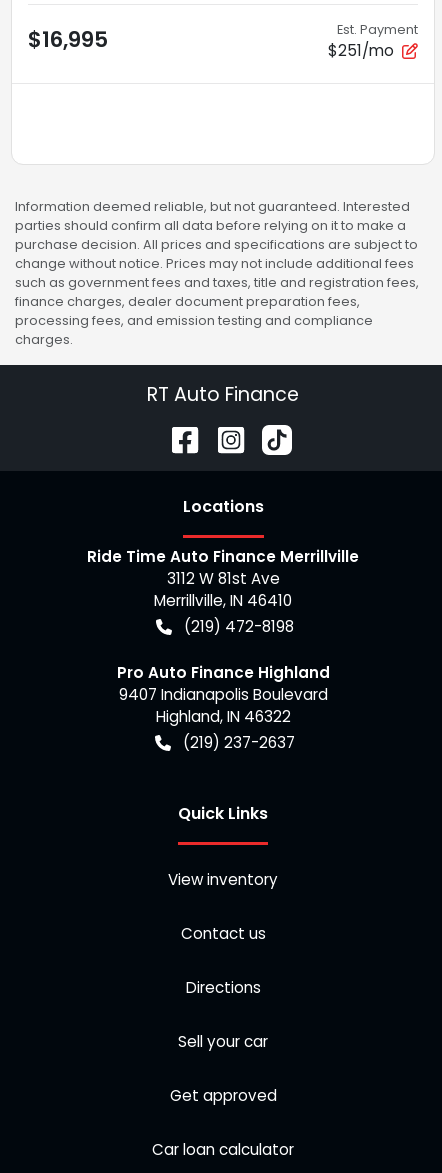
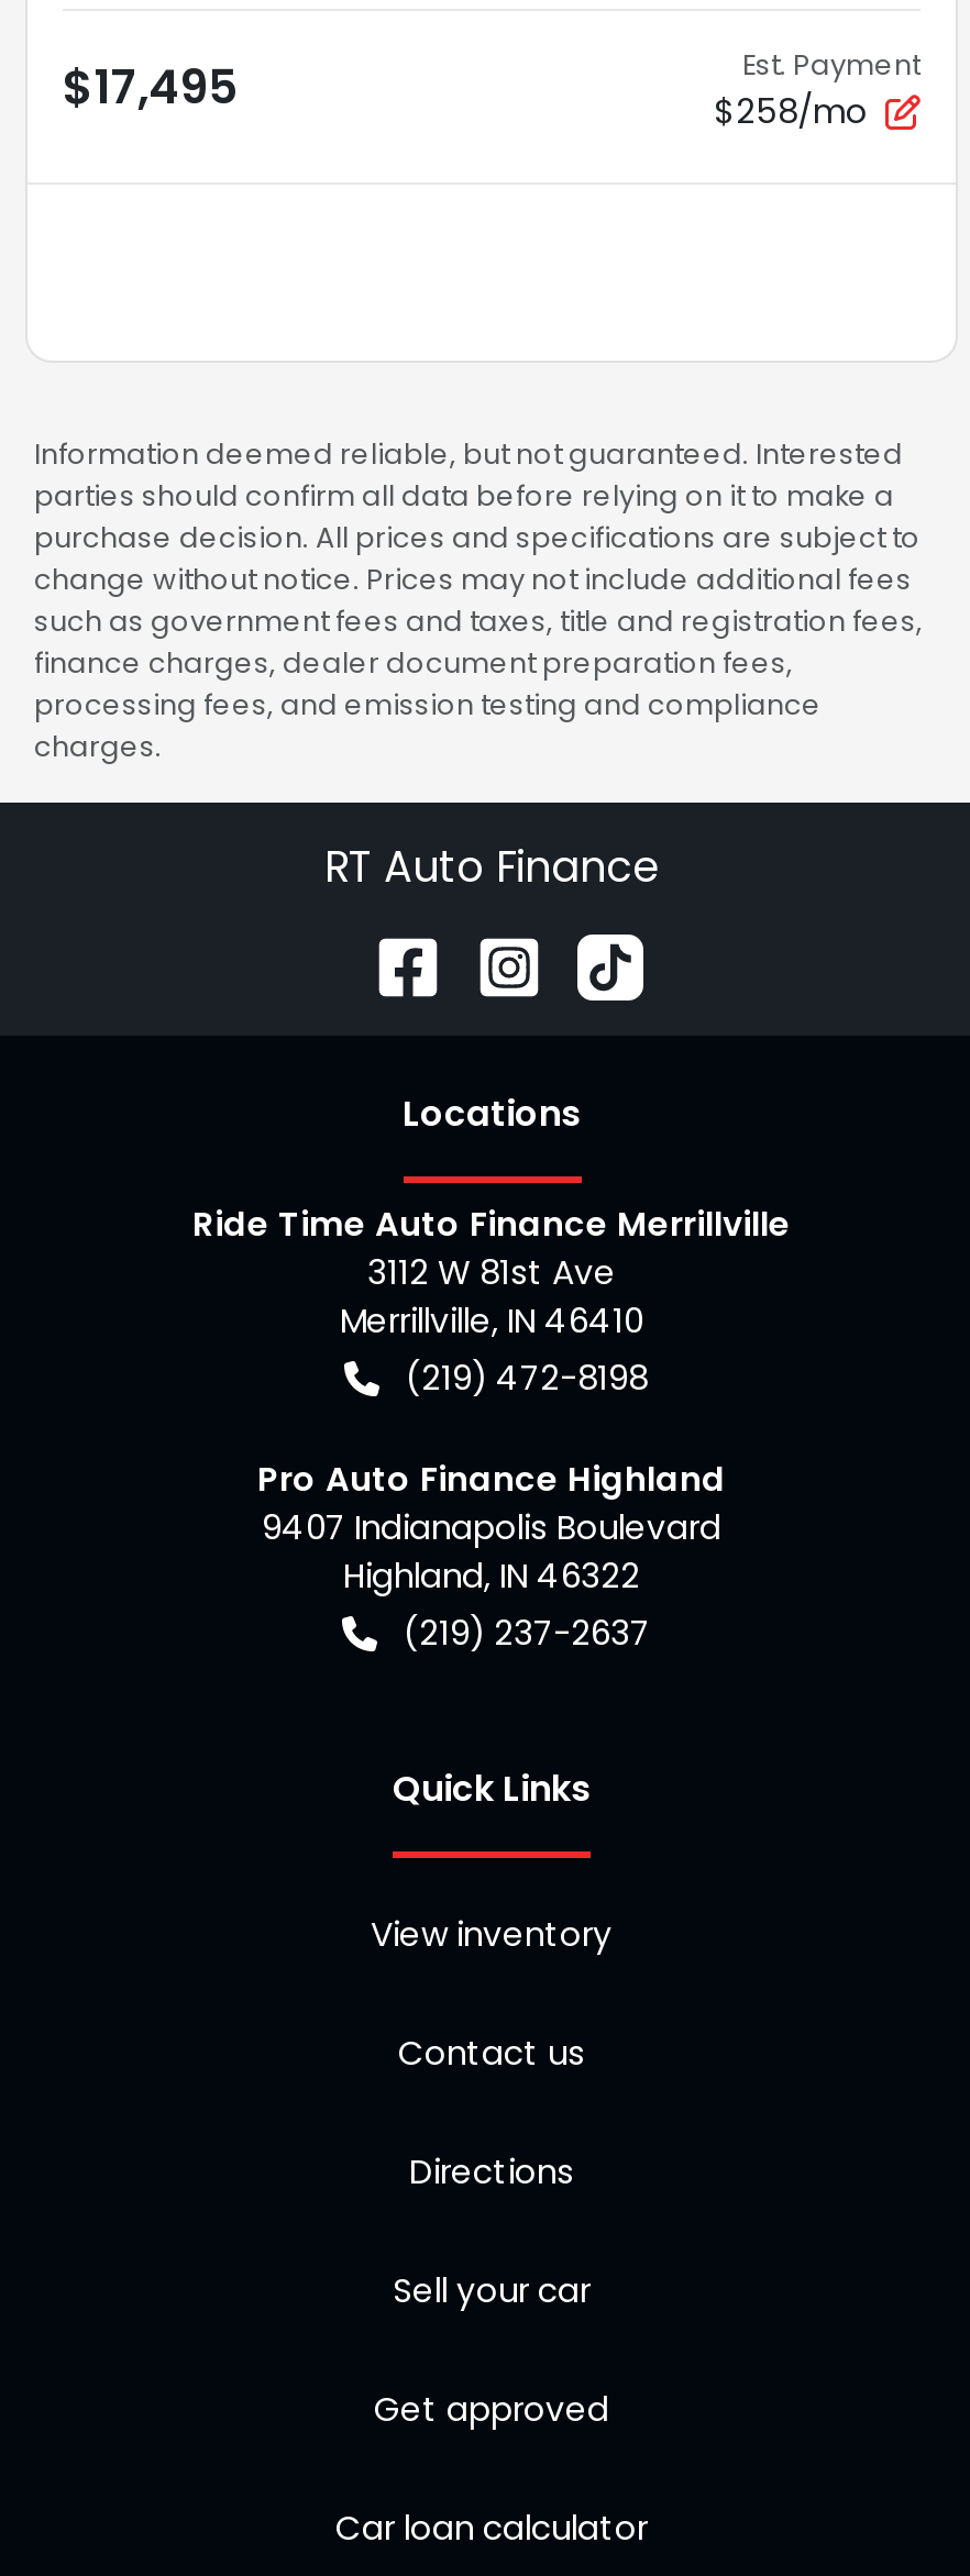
[28,25,108,54] $16,995 -> [63,55,239,119] $17,495
[328,39,394,60] $251/mo -> [714,87,868,133] $258/mo

